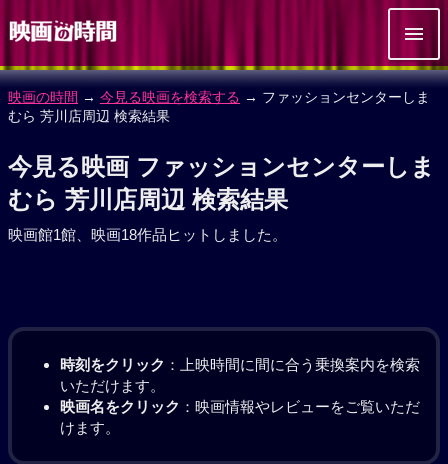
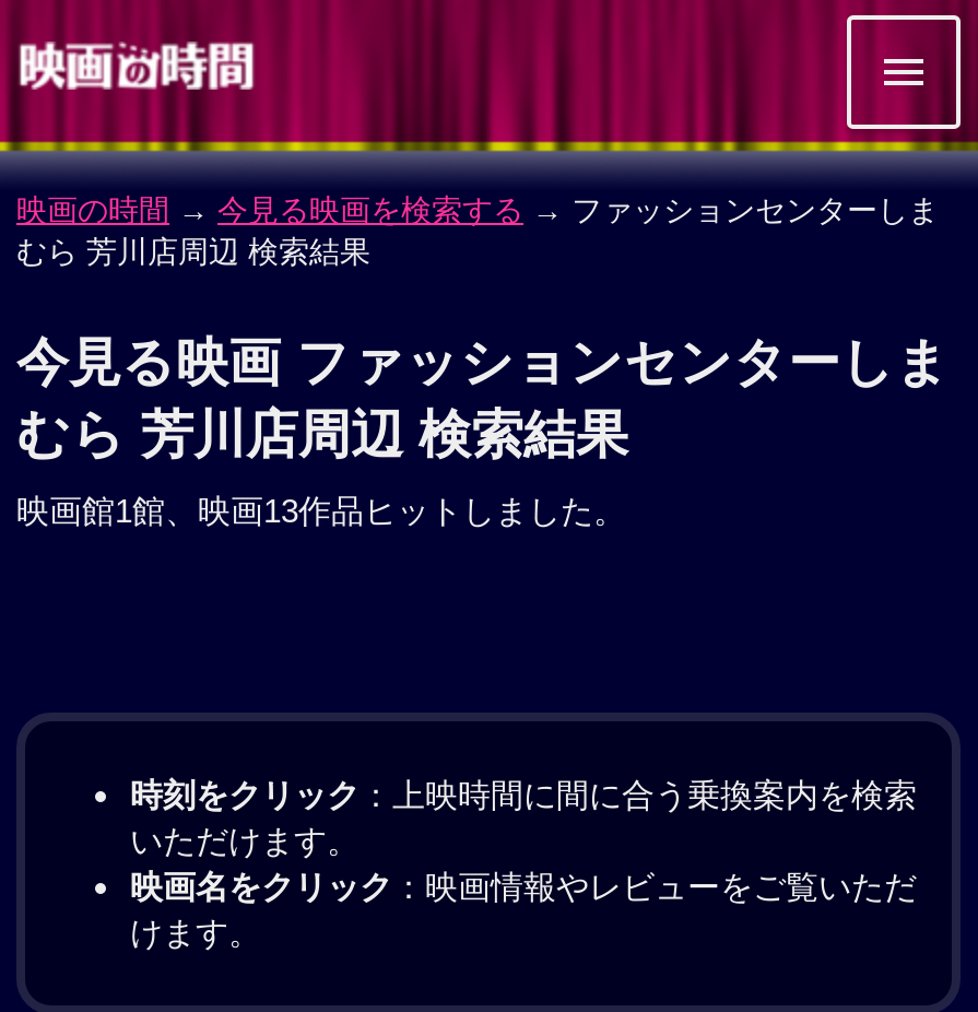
[8,226,287,243] 映画館1館、映画18作品ヒットしました。 -> [16,492,626,529] 映画館1館、映画13作品ヒットしました。

